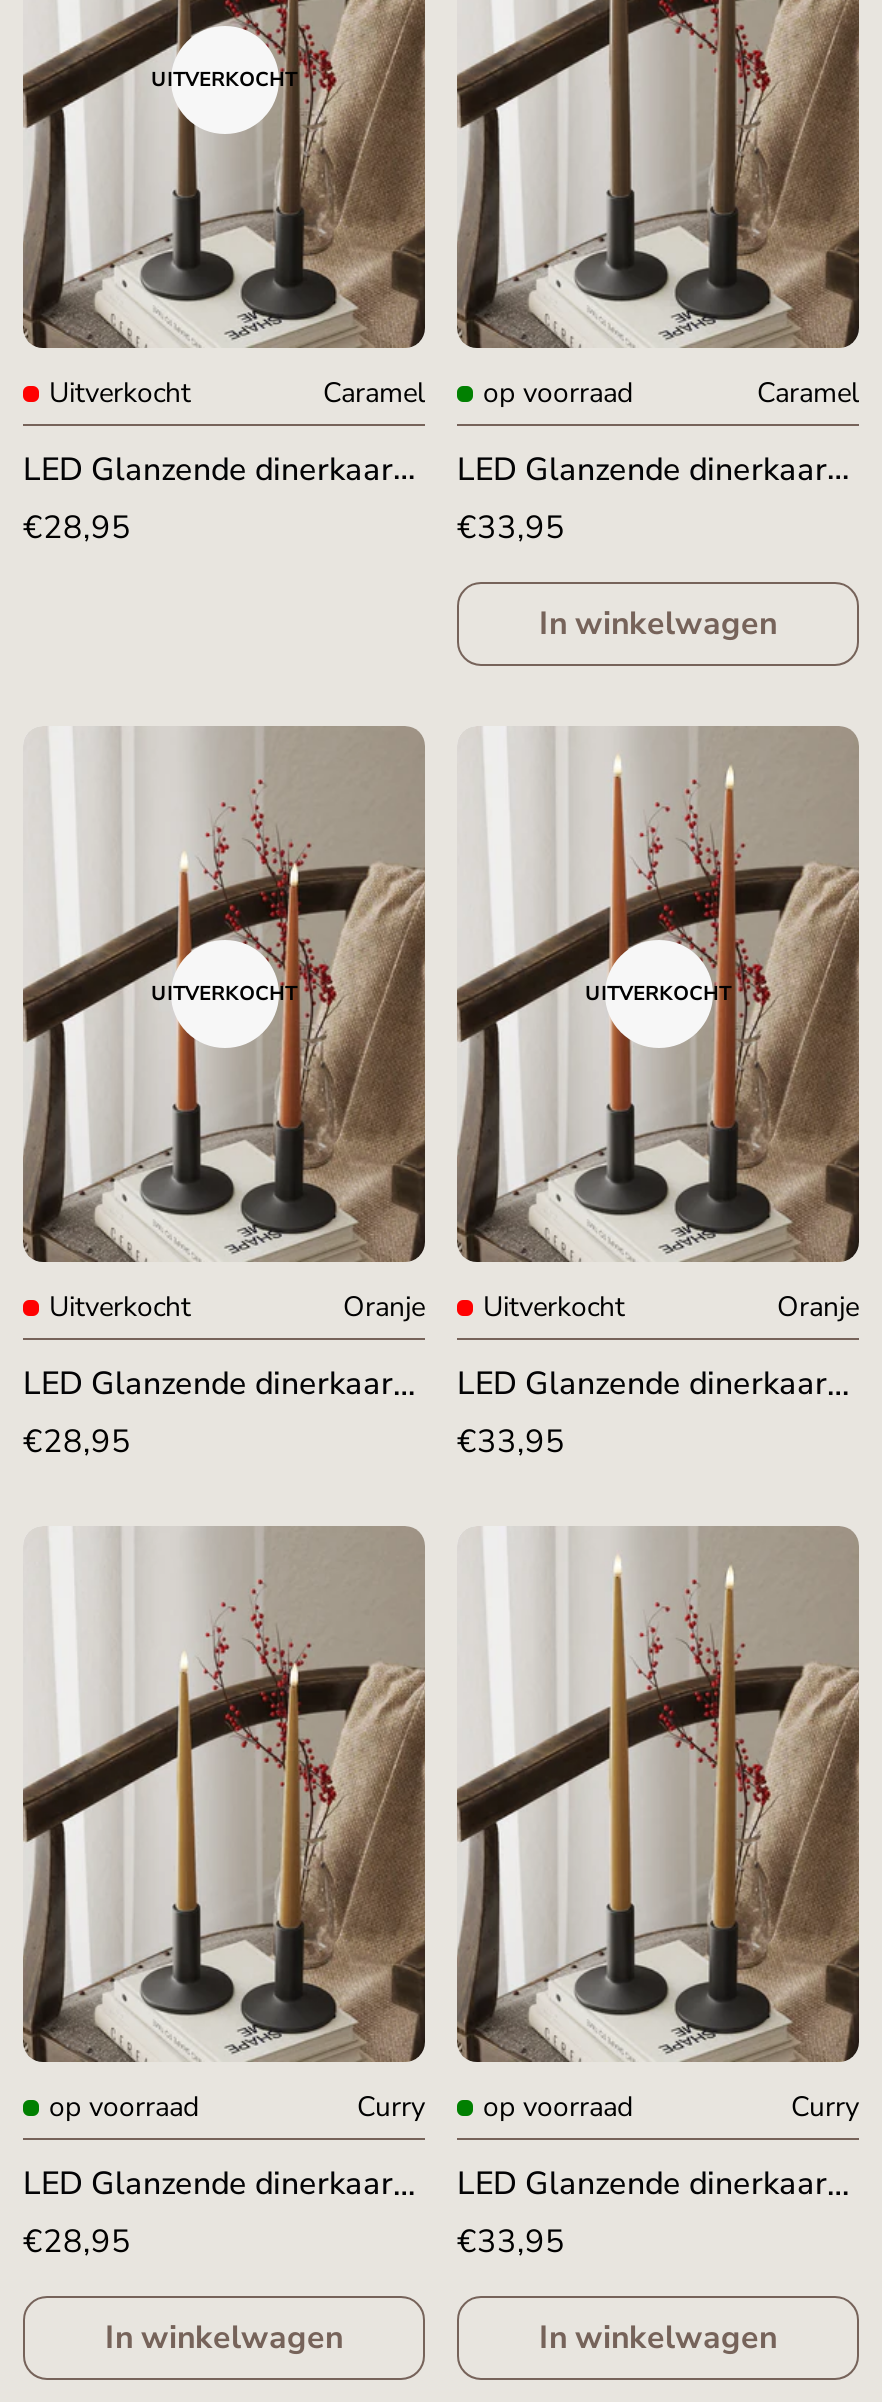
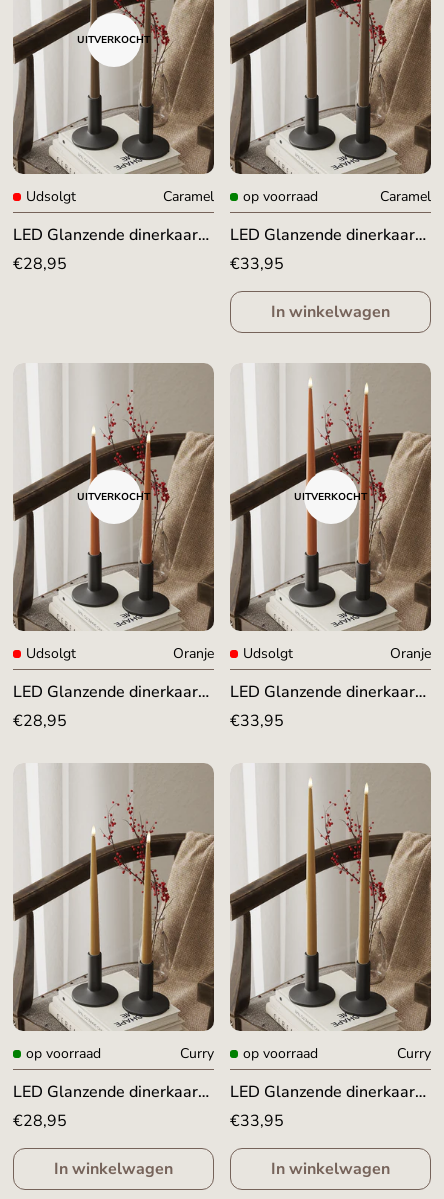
[49,375,191,413] Uitverkocht -> [26,187,76,206] Udsolgt
[49,1289,191,1327] Uitverkocht -> [26,644,76,663] Udsolgt
[483,1289,625,1327] Uitverkocht -> [243,644,293,663] Udsolgt

